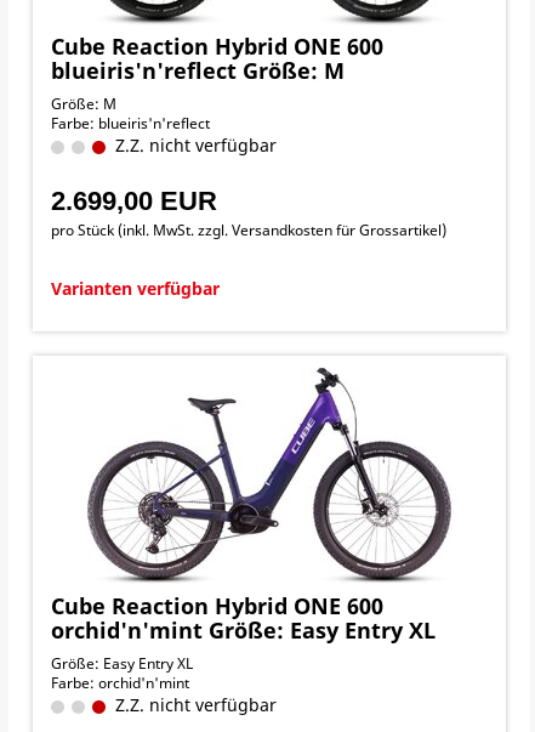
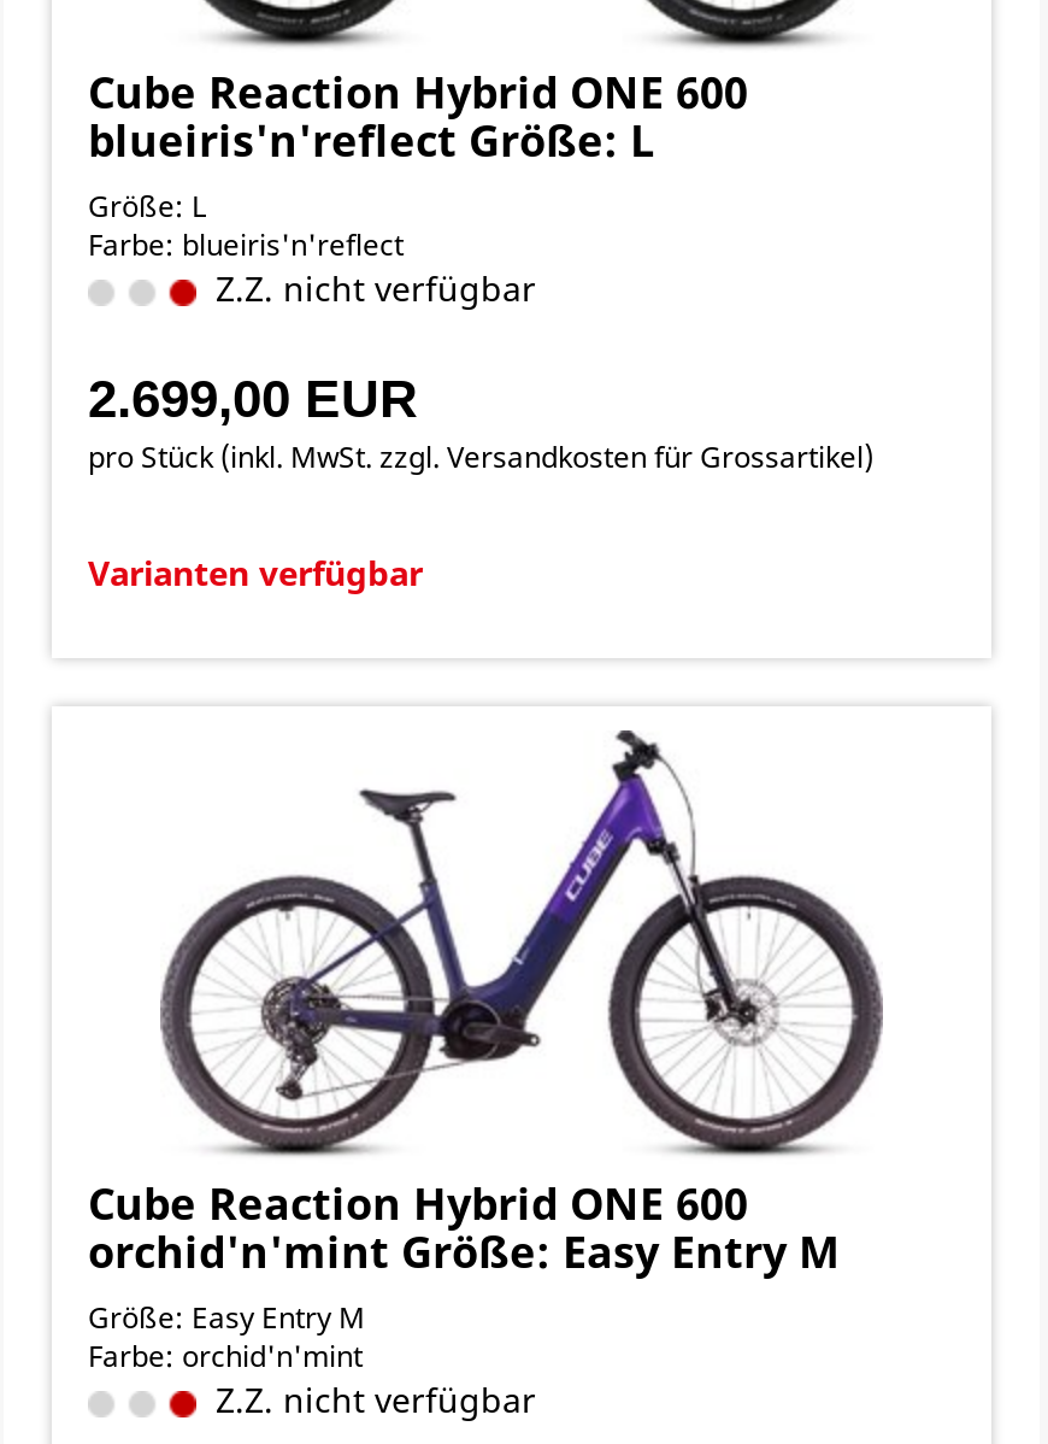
[51,56,345,85] blueiris'n'reflect Größe: M -> [88,111,654,169] blueiris'n'reflect Größe: L
[51,93,116,114] Größe: M -> [88,186,206,227] Größe: L
[51,615,436,645] orchid'n'mint Größe: Easy Entry XL -> [88,1222,840,1280] orchid'n'mint Größe: Easy Entry M
[51,653,193,674] Größe: Easy Entry XL -> [88,1297,365,1338] Größe: Easy Entry M

